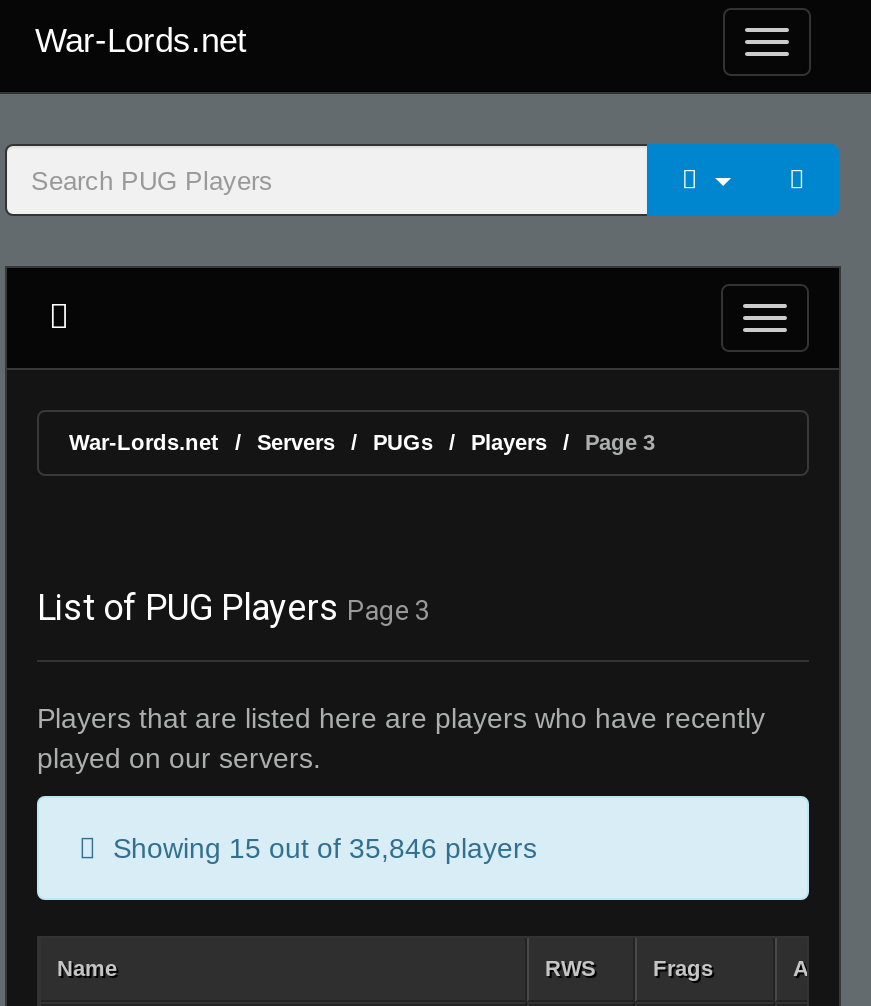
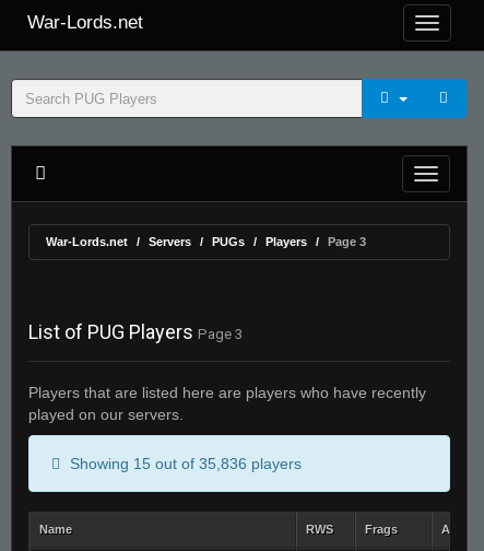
[105,832,537,864] Showing 15 out of 35,846 players -> [66,455,302,472] Showing 15 out of 35,836 players

